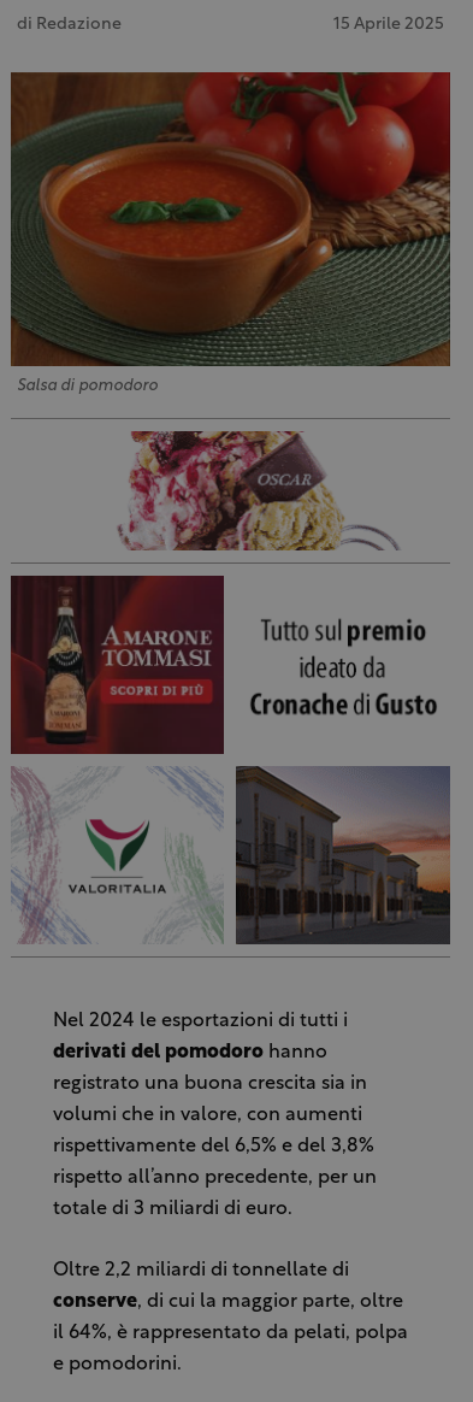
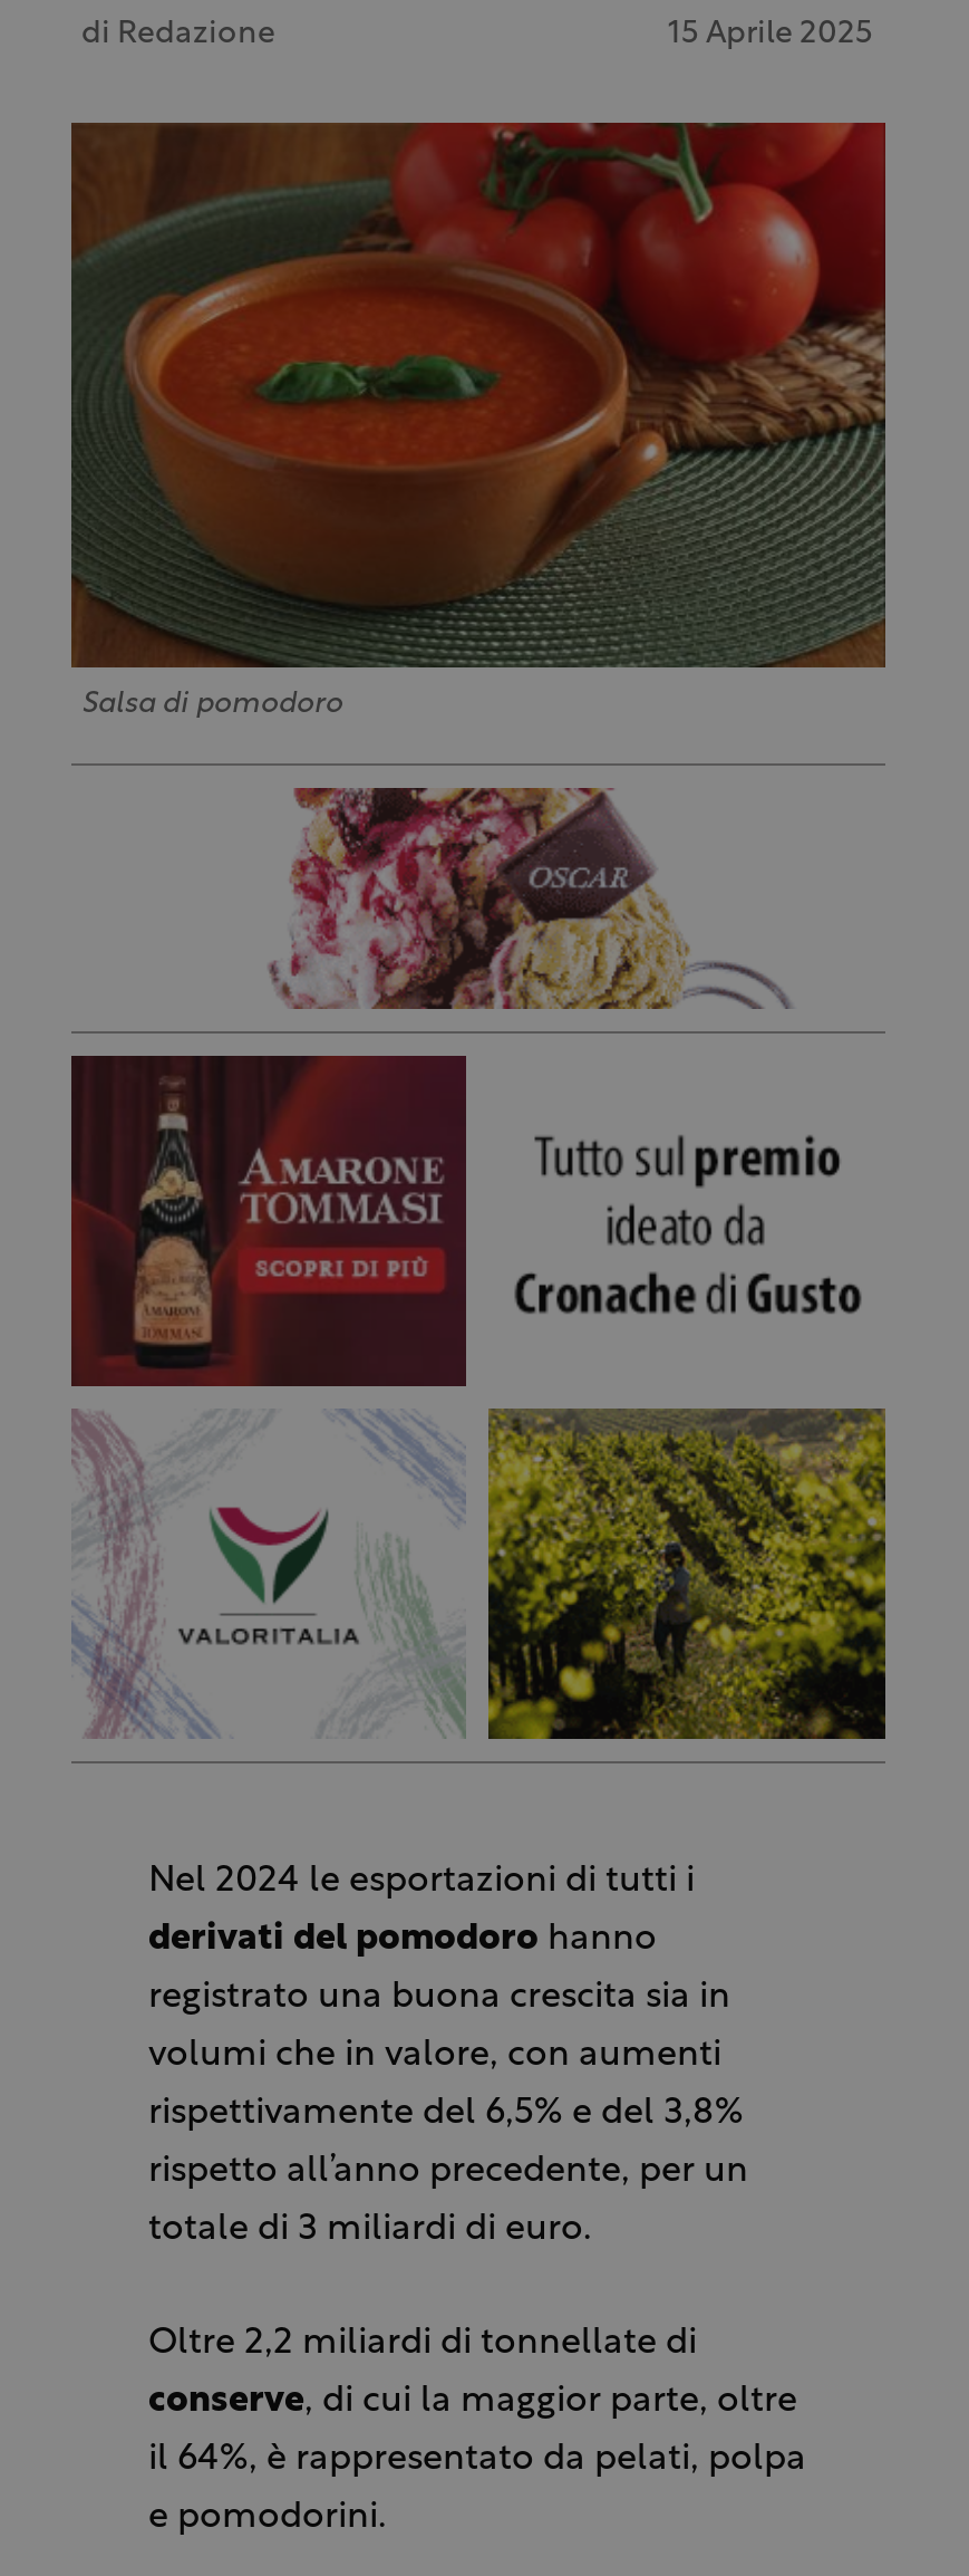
[235,765,451,946] [image] -> [486,1406,888,1741] [image]

